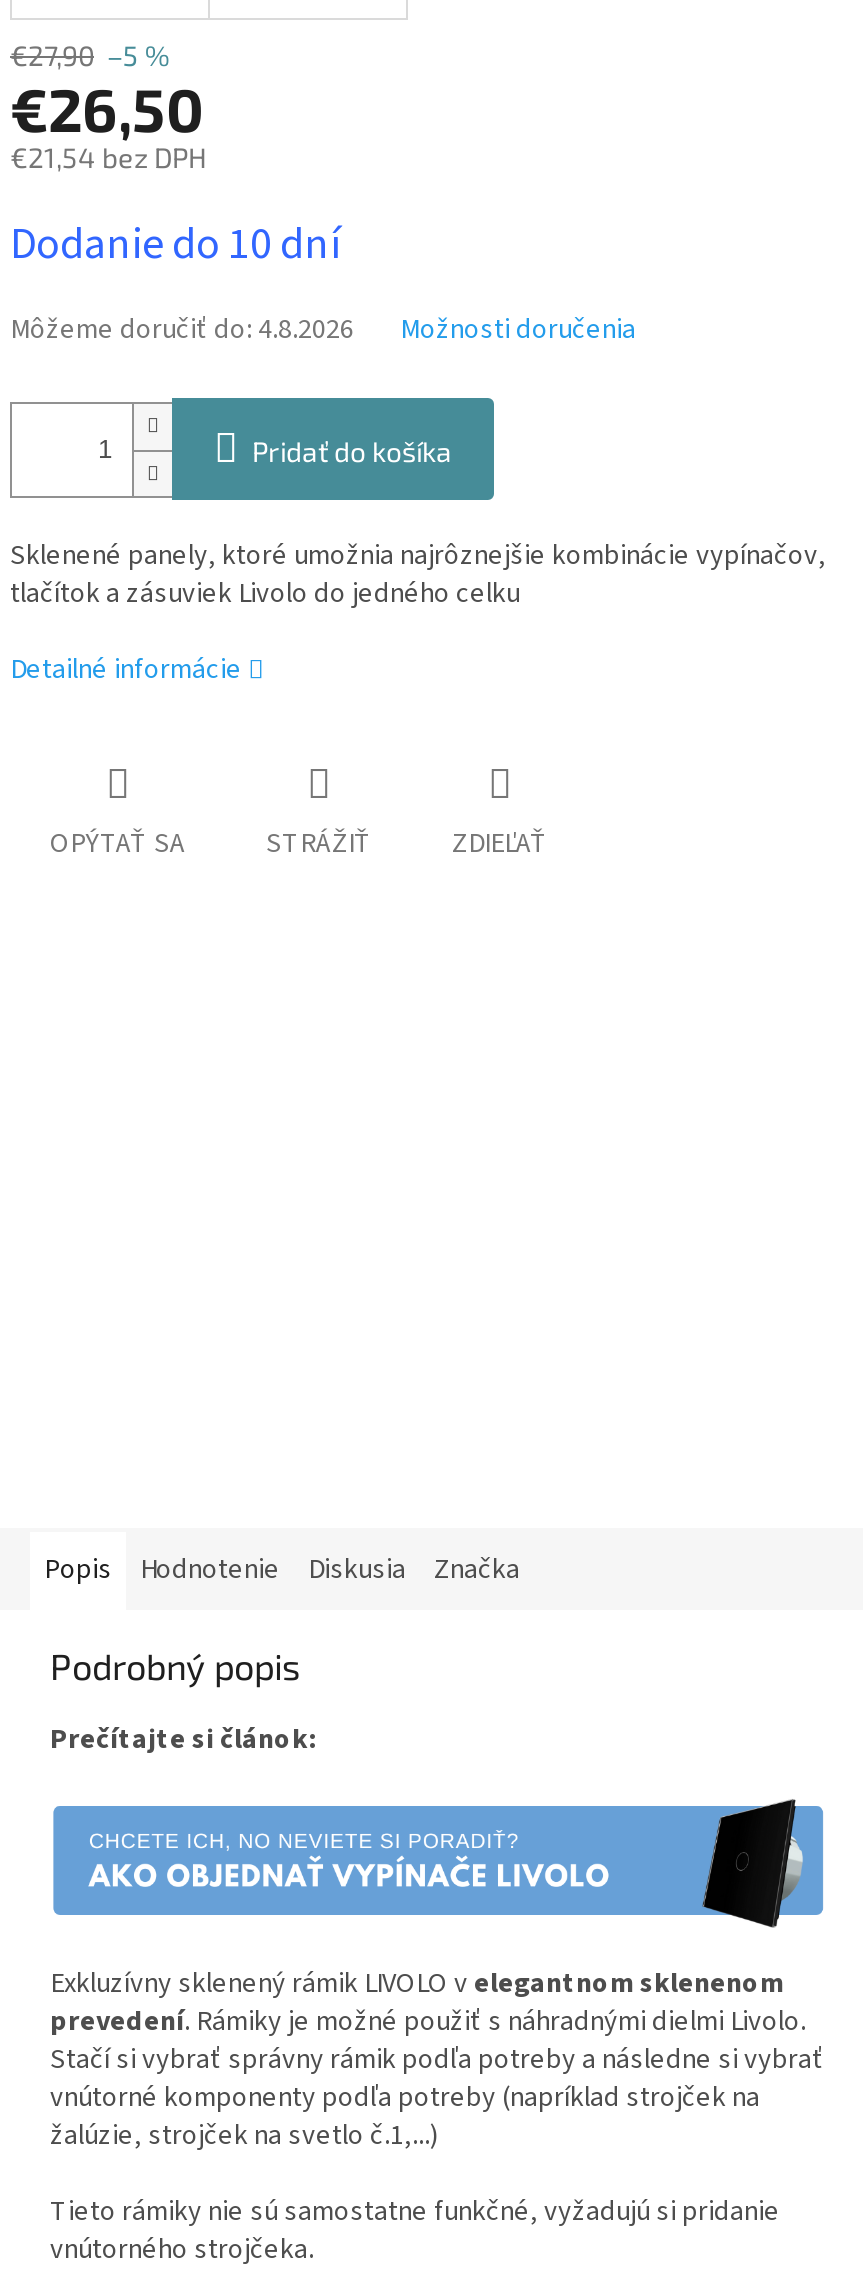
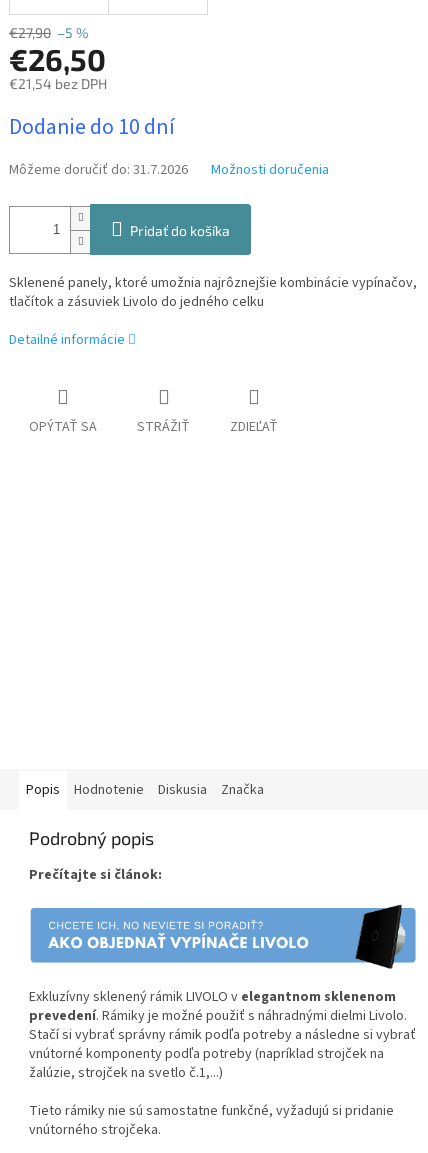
[10,311,354,351] Môžeme doručiť do: 4.8.2026 -> [9,160,188,180] Môžeme doručiť do: 31.7.2026

